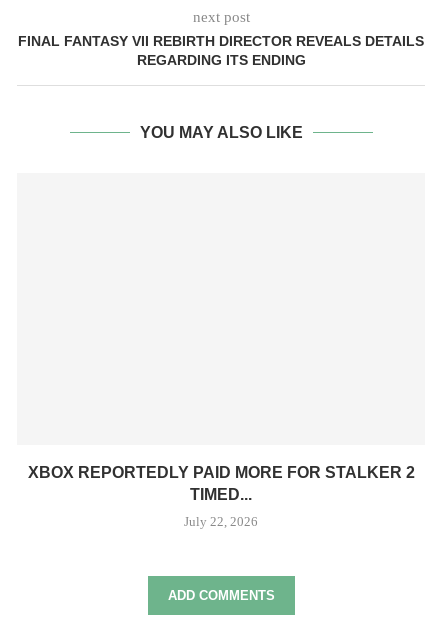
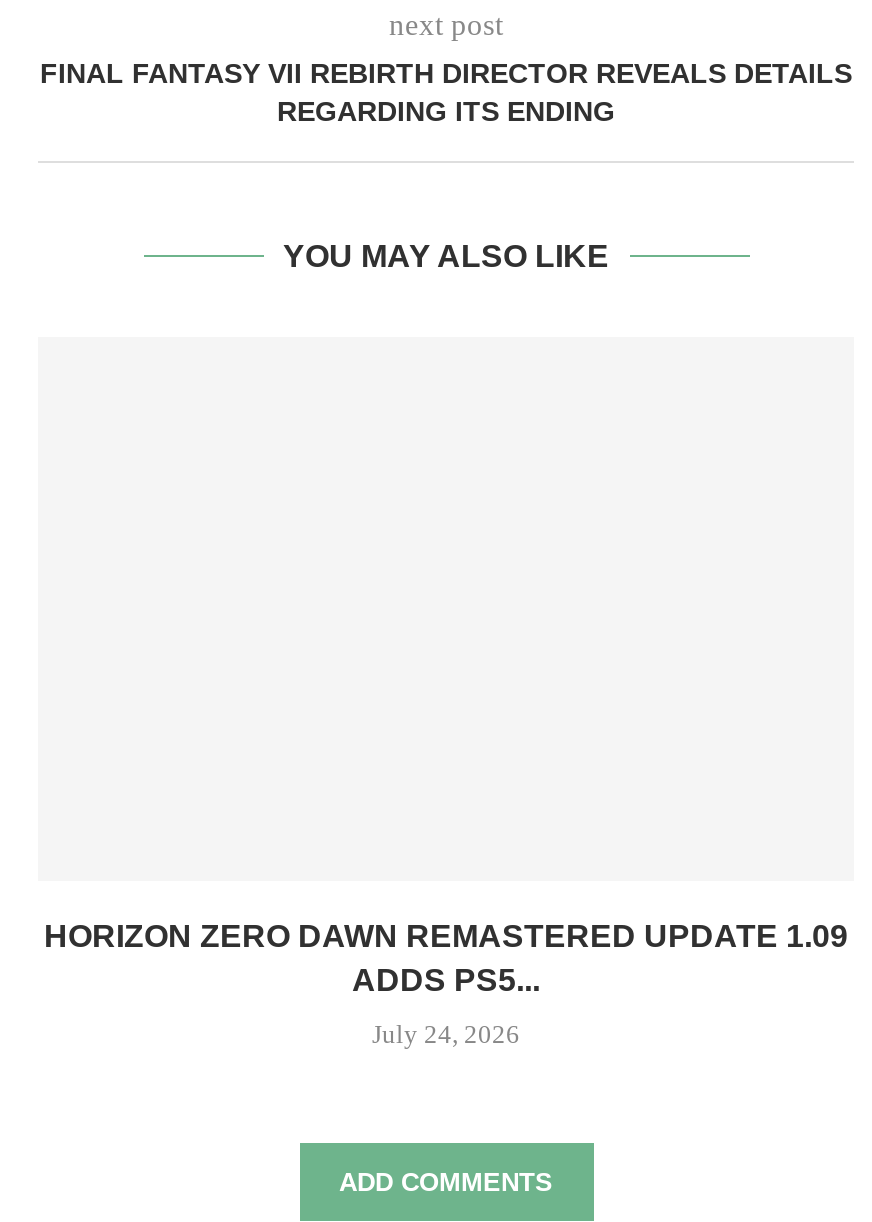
[27,464,414,503] XBOX REPORTEDLY PAID MORE FOR STALKER 2 | TIMED... -> [44,920,848,998] HORIZON ZERO DAWN REMASTERED UPDATE 1.09 | ADDS PS5...
[184,514,258,529] July 22, 2026 -> [372,1020,520,1050] July 24, 2026

